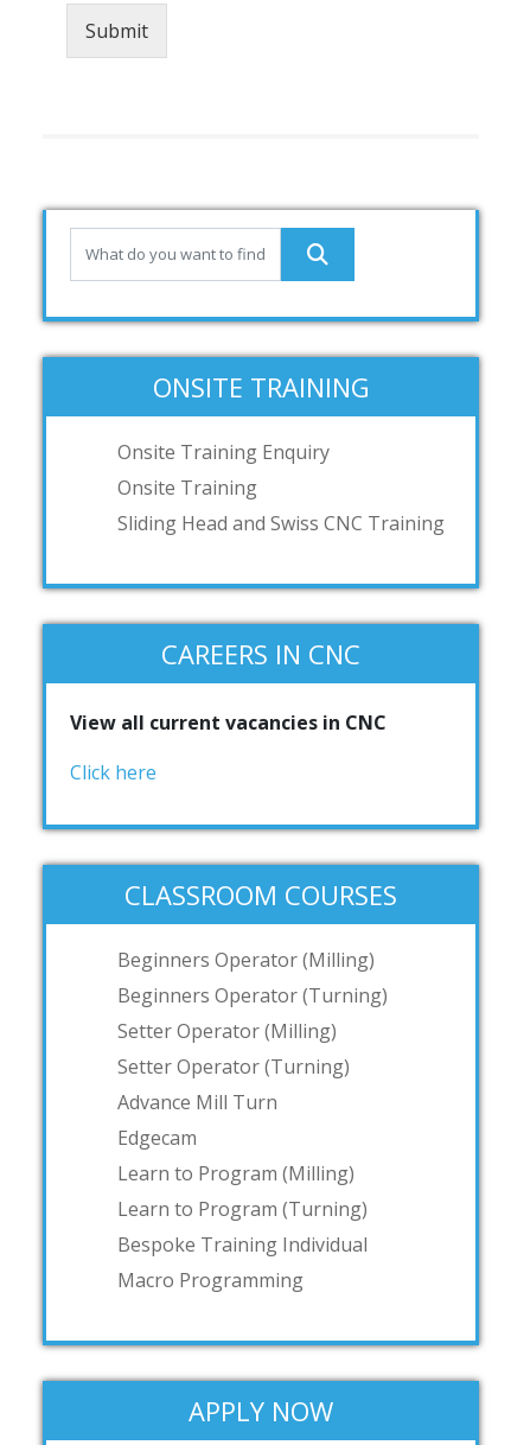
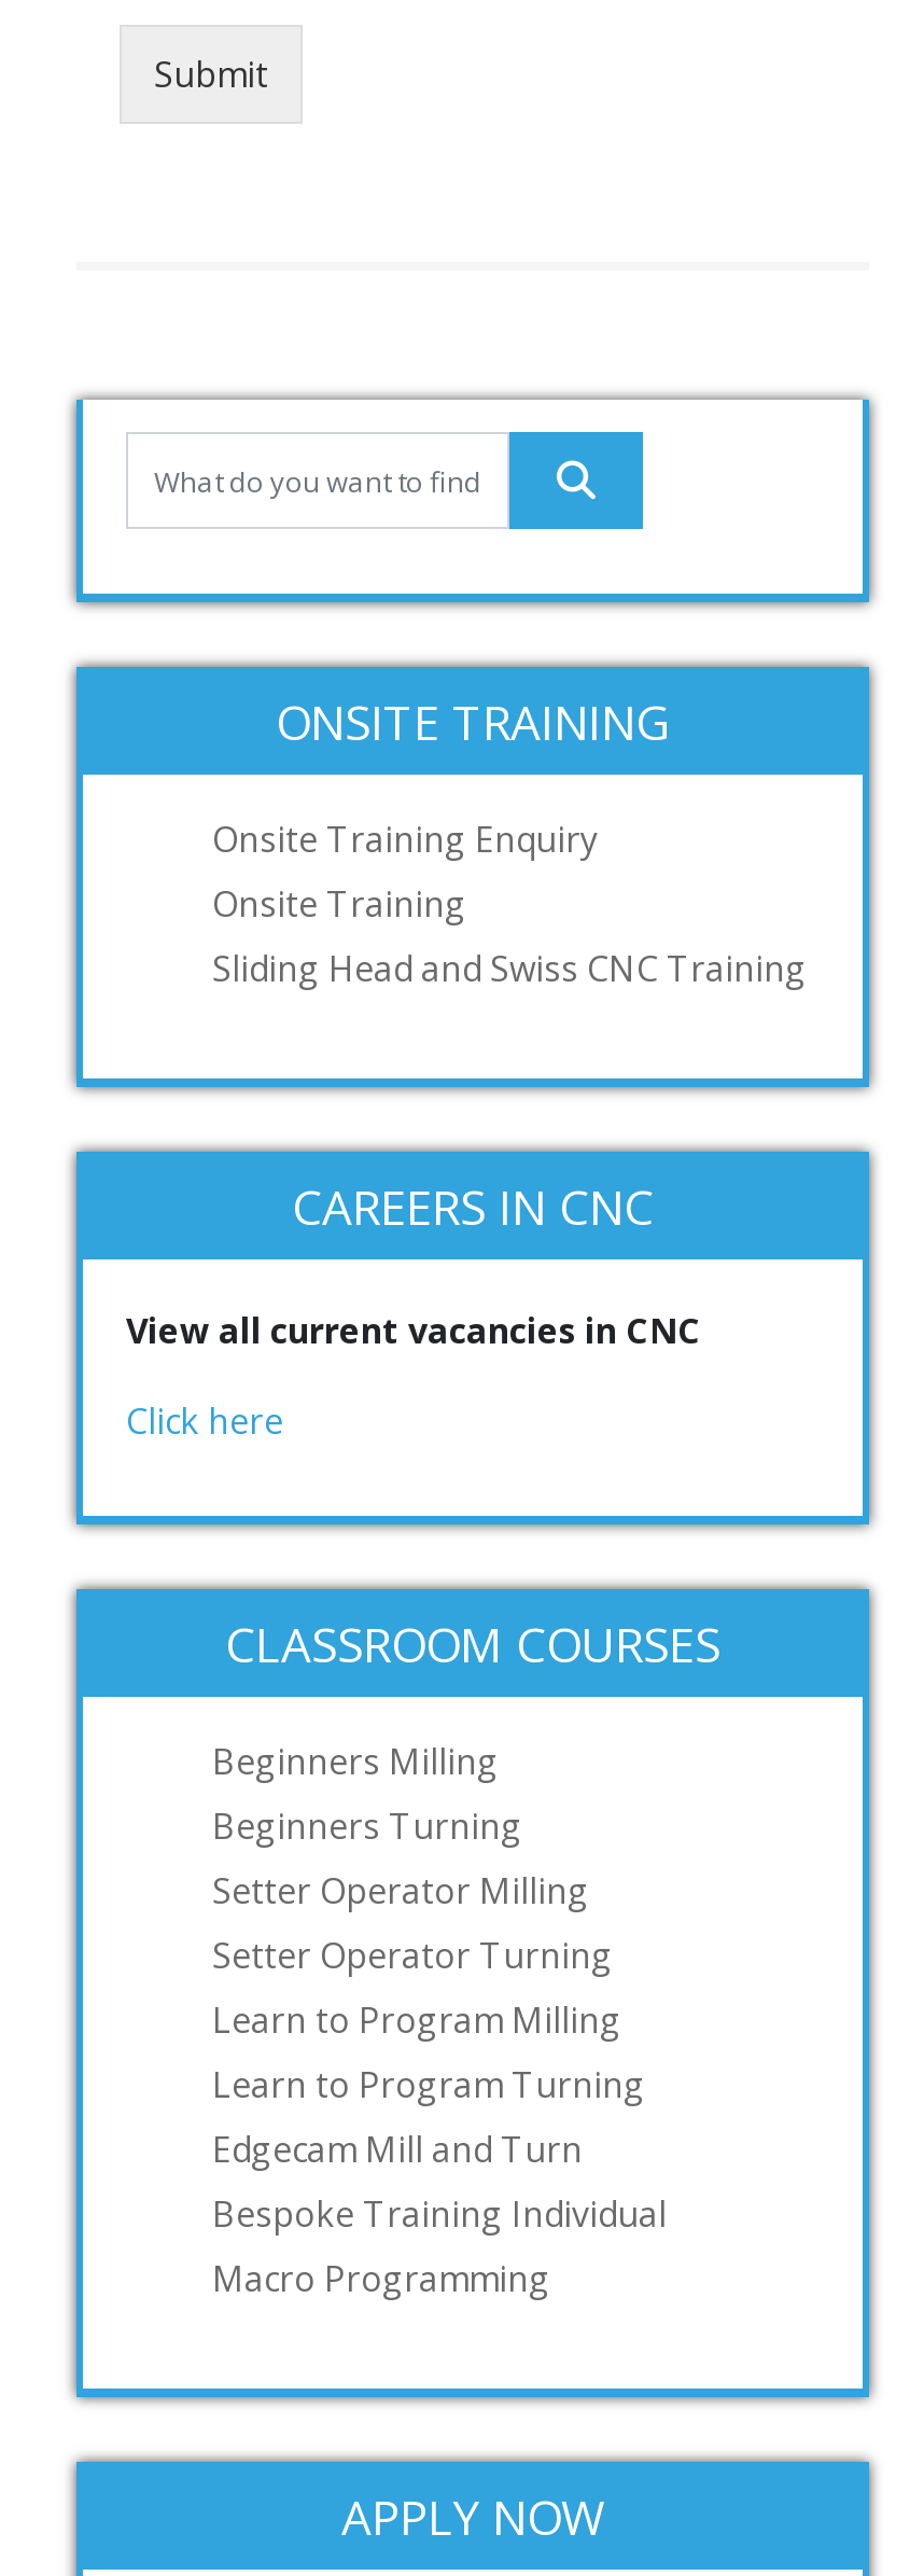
[117,947,388,1222] Beginners Operator (Milling) | Beginners Operator (Turning) | Setter Operator (Milling) | Setter Operator (Turning) | Advance Mill Turn | Edgecam | Learn to Program (Milling) | Learn to Program (Turning) -> [212,1738,645,2173] Beginners Milling | Beginners Turning | Setter Operator Milling | Setter Operator Turning | Learn to Program Milling | Learn to Program Turning | Edgecam Mill and Turn

